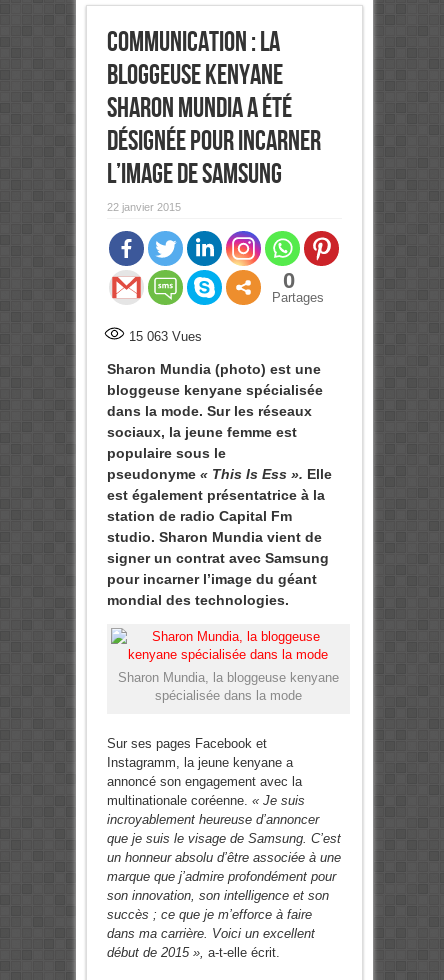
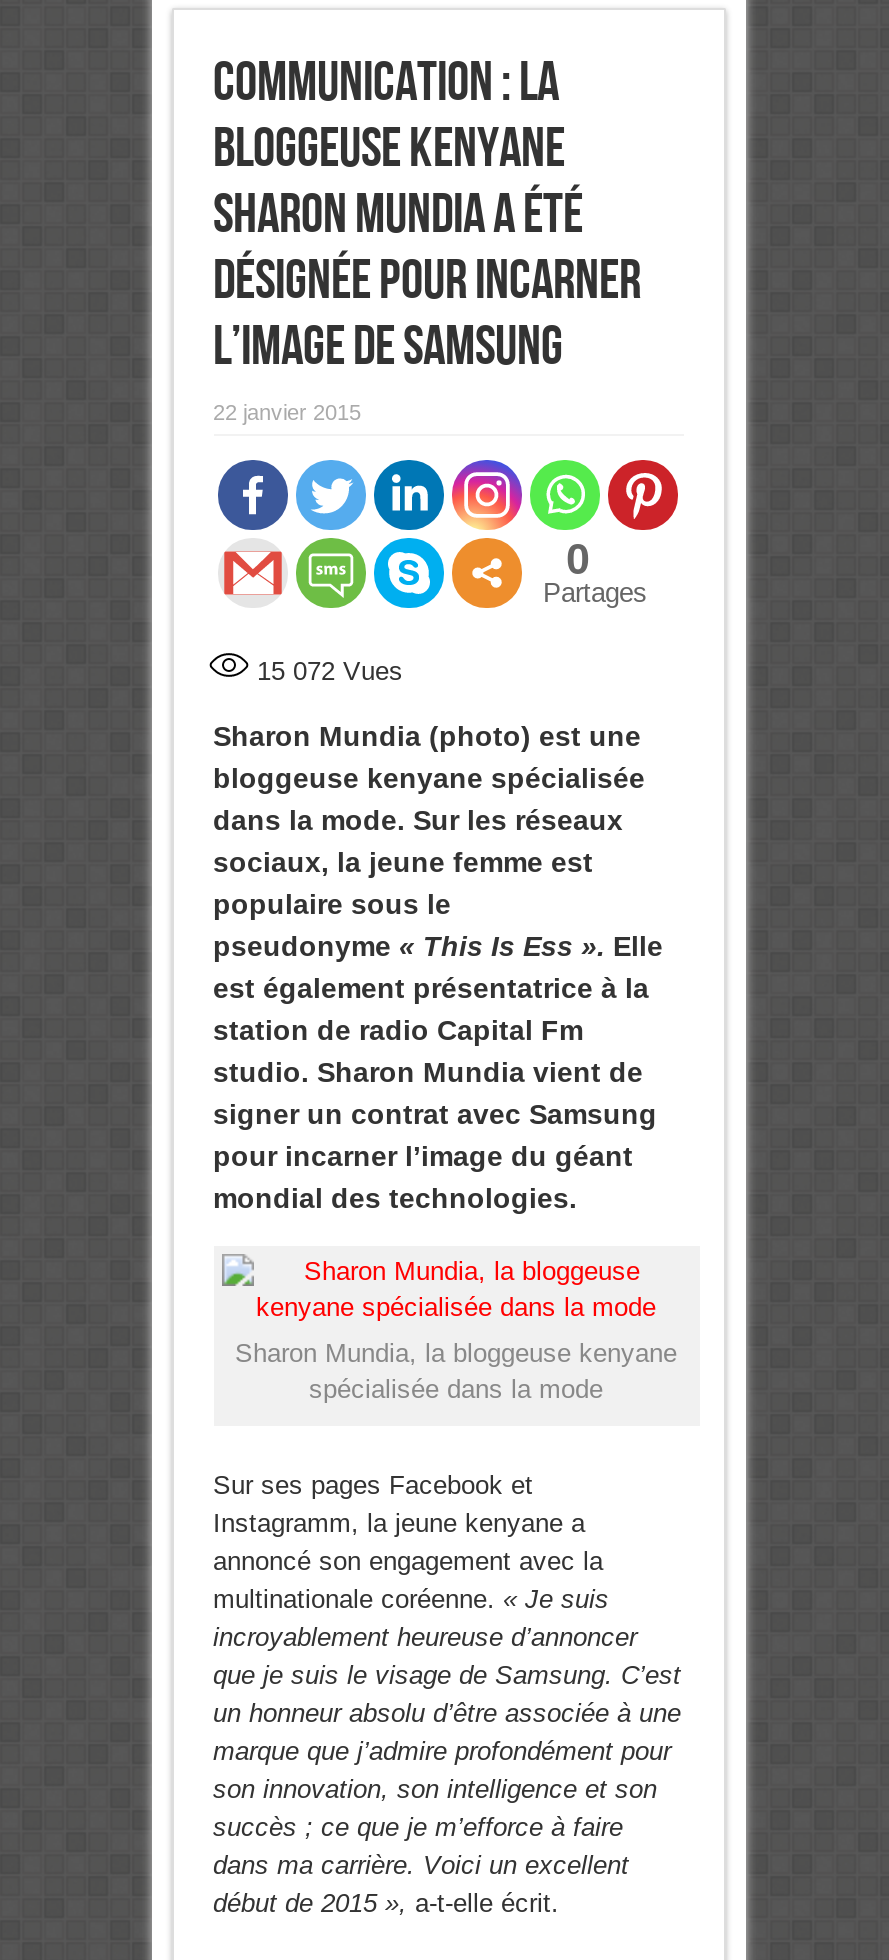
[128,329,201,344] 15 063 Vues -> [257,657,403,687] 15 072 Vues

